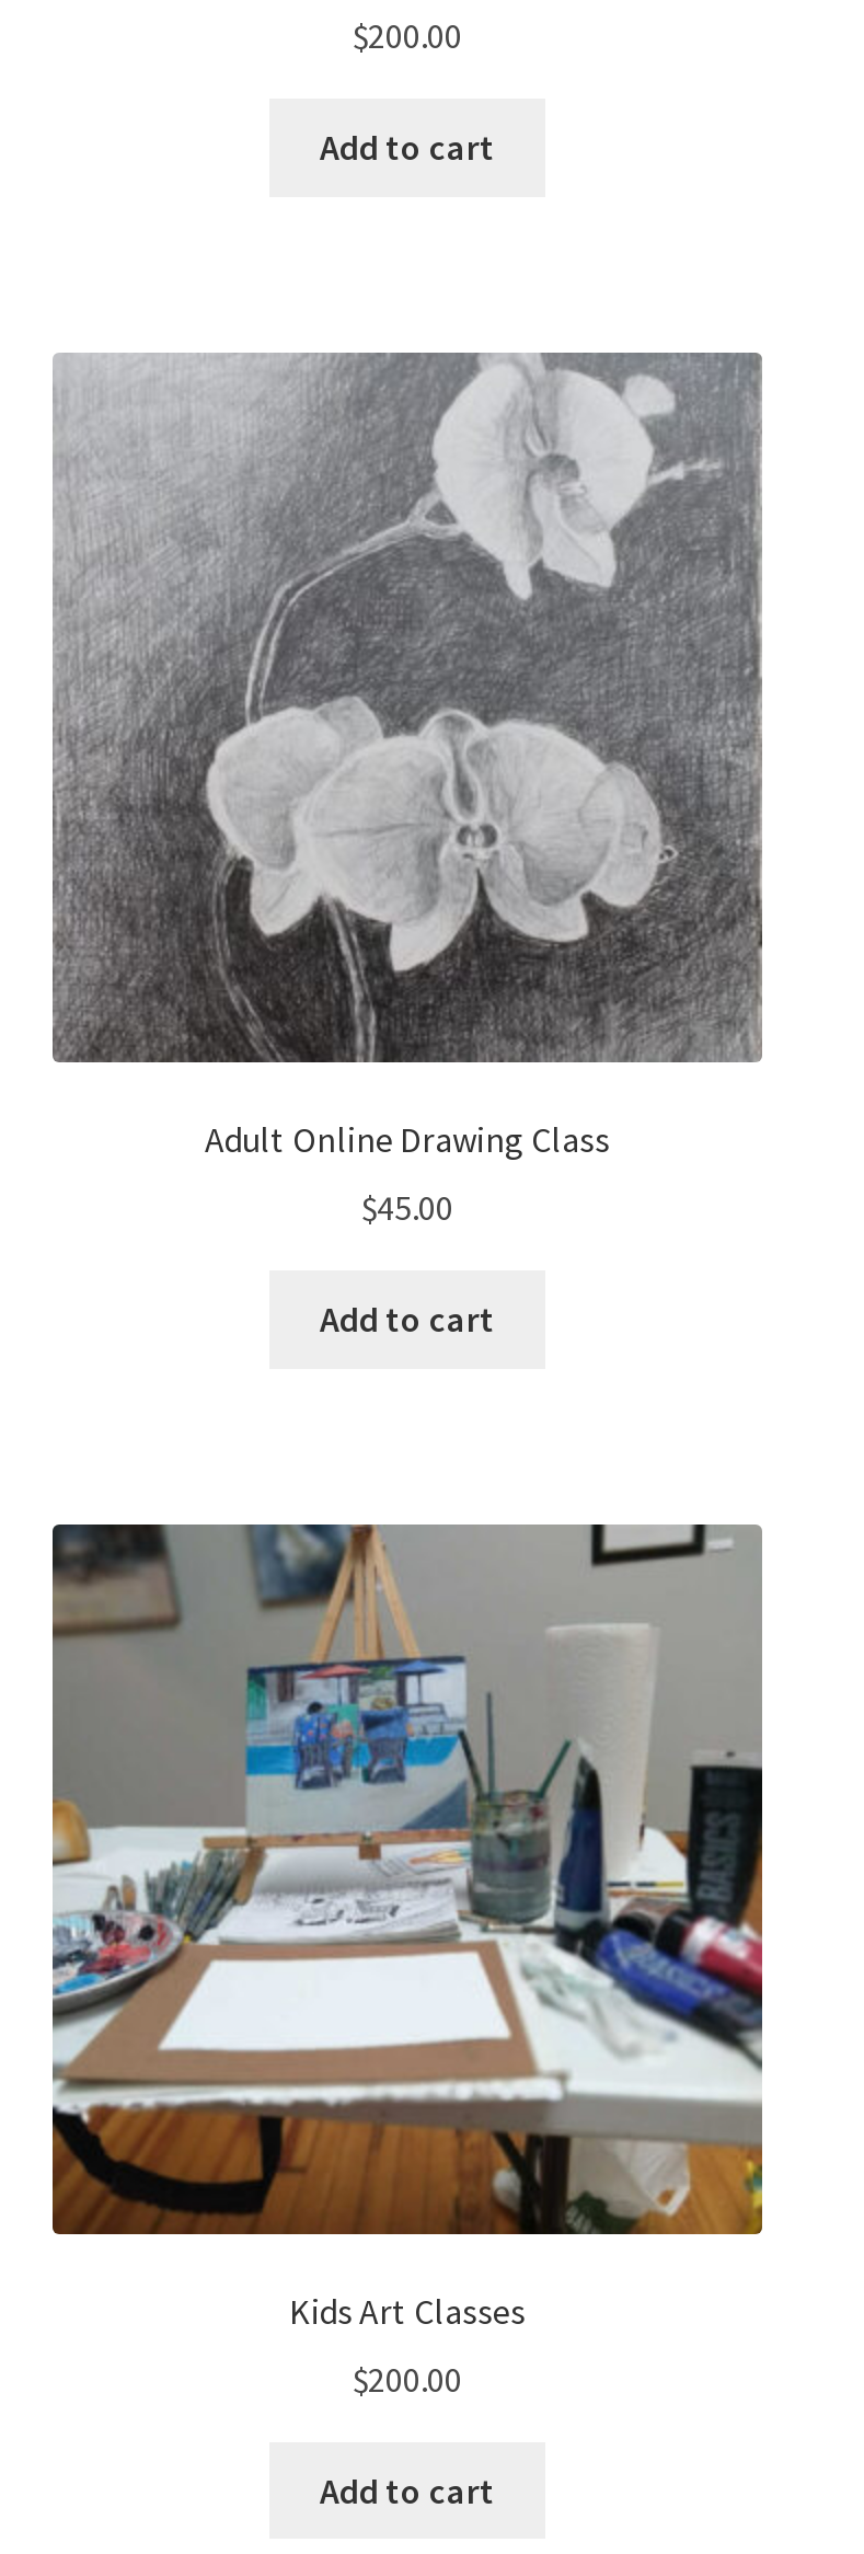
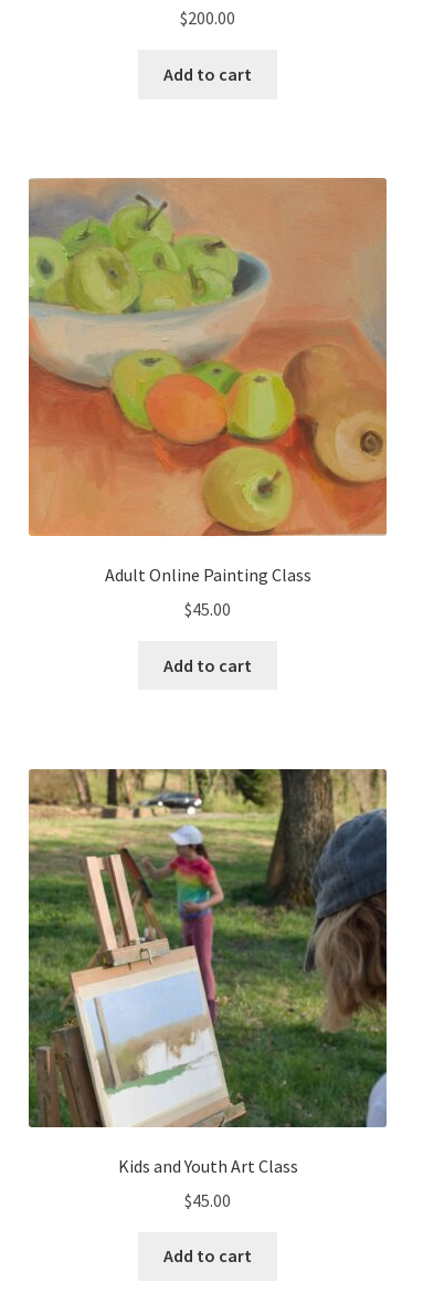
[50,353,764,1161] [image] | Adult Online Drawing Class -> [28,178,388,586] [image] | Adult Online Painting Class
[50,1522,764,2333] [image] | Kids Art Classes -> [28,768,388,1177] [image] | Kids and Youth Art Class
[353,2356,462,2400] $200.00 -> [184,1189,231,1211] $45.00

